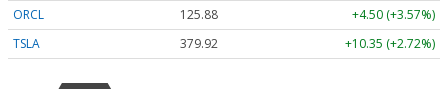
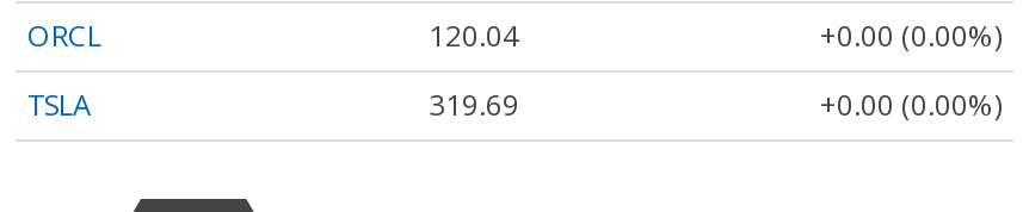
[180,6,218,23] 125.88 -> [429,15,519,56] 120.04
[352,6,435,23] +4.50 (+3.57%) -> [820,15,1002,56] +0.00 (0.00%)
[180,35,435,52] 379.92 | +10.35 (+2.72%) -> [429,84,1002,125] 319.69 | +0.00 (0.00%)

